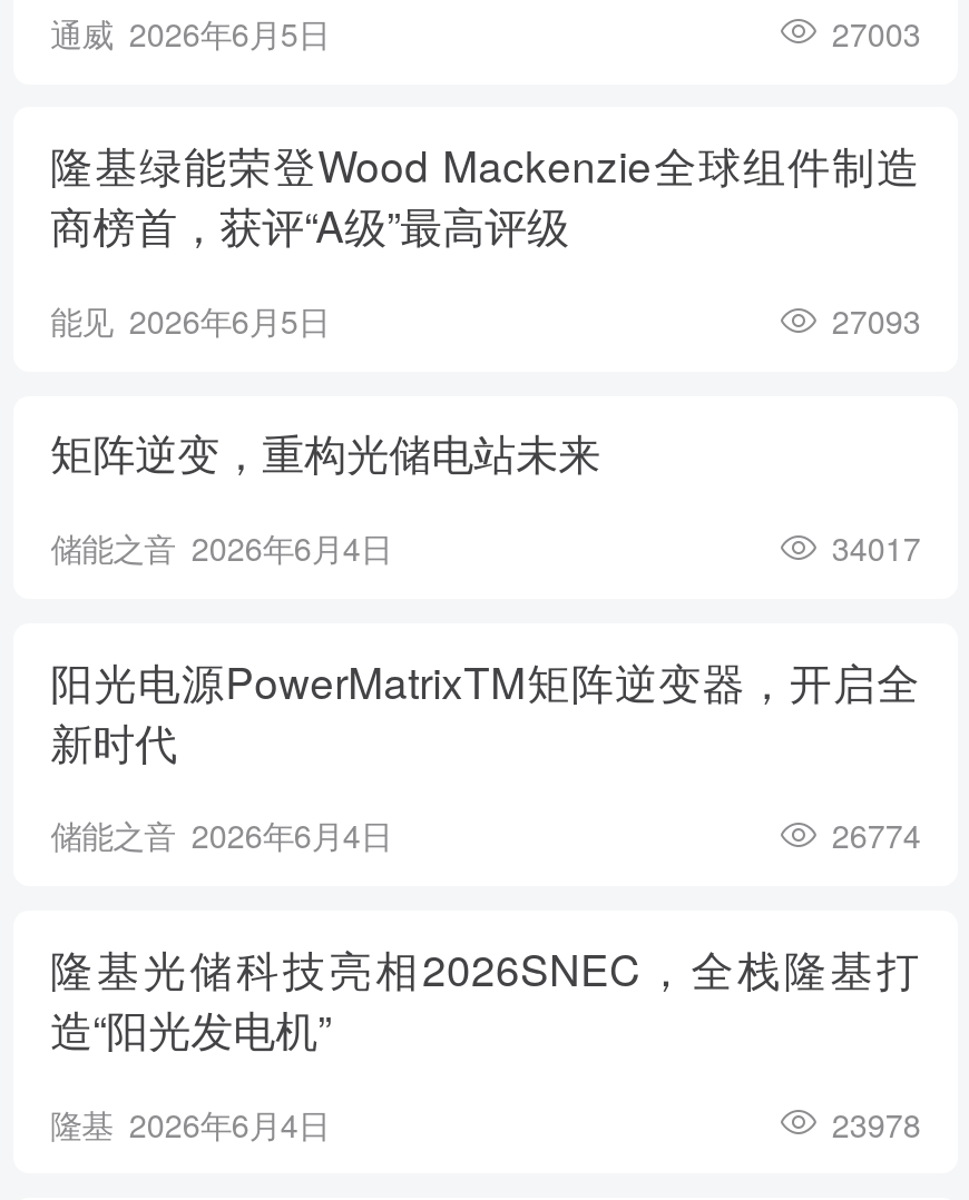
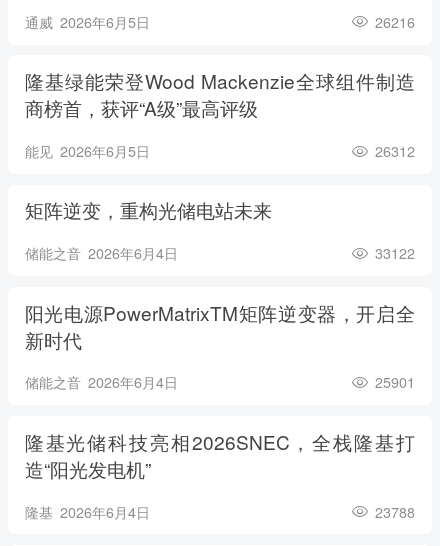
[832,10,921,55] 27003 -> [375,12,415,32] 26216
[832,298,921,342] 27093 -> [375,141,415,161] 26312
[832,525,921,570] 34017 -> [375,243,415,263] 33122
[832,813,921,858] 26774 -> [375,372,415,392] 25901
[832,1101,921,1145] 23978 -> [375,501,415,521] 23788

